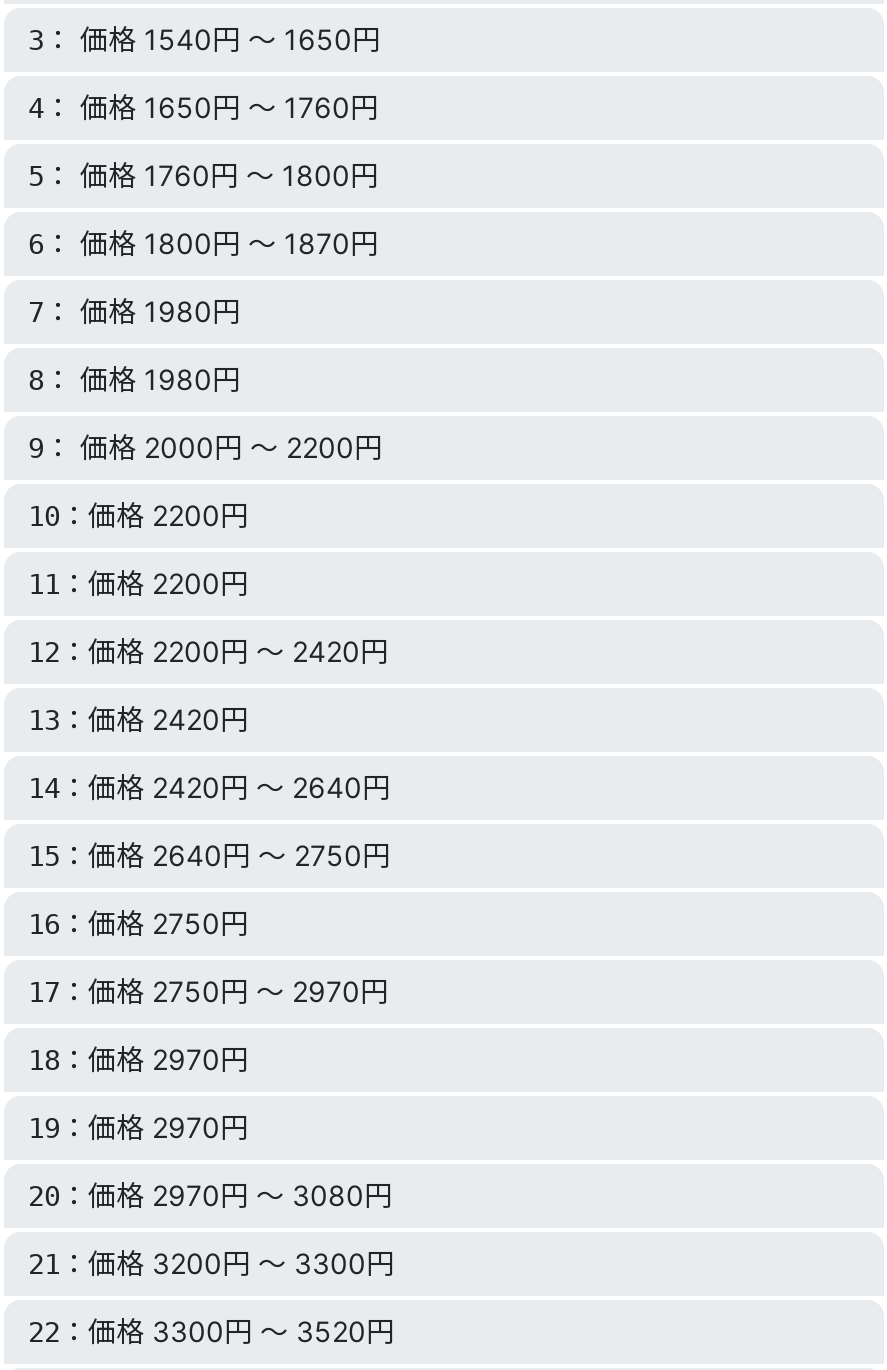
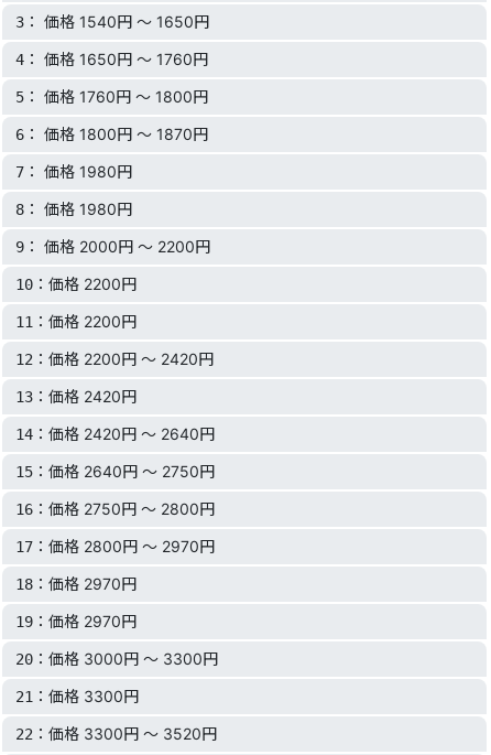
[28,906,248,940] 16：価格 2750円 -> [15,499,215,518] 16：価格 2750円 〜 2800円
[28,974,388,1008] 17：価格 2750円 〜 2970円 -> [15,537,215,555] 17：価格 2800円 〜 2970円
[28,1178,392,1212] 20：価格 2970円 〜 3080円 -> [15,649,218,668] 20：価格 3000円 〜 3300円
[28,1246,394,1280] 21：価格 3200円 〜 3300円 -> [15,686,139,705] 21：価格 3300円

